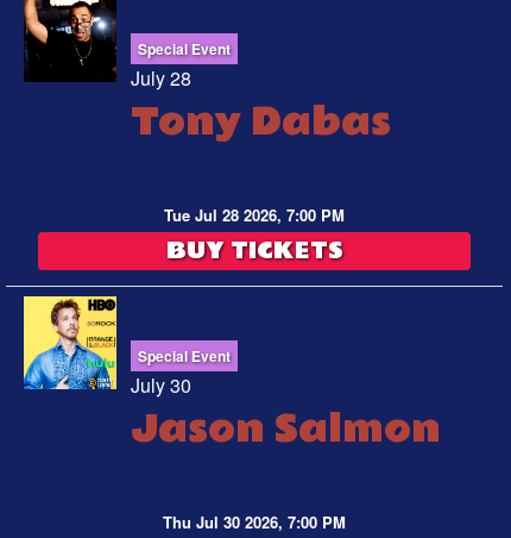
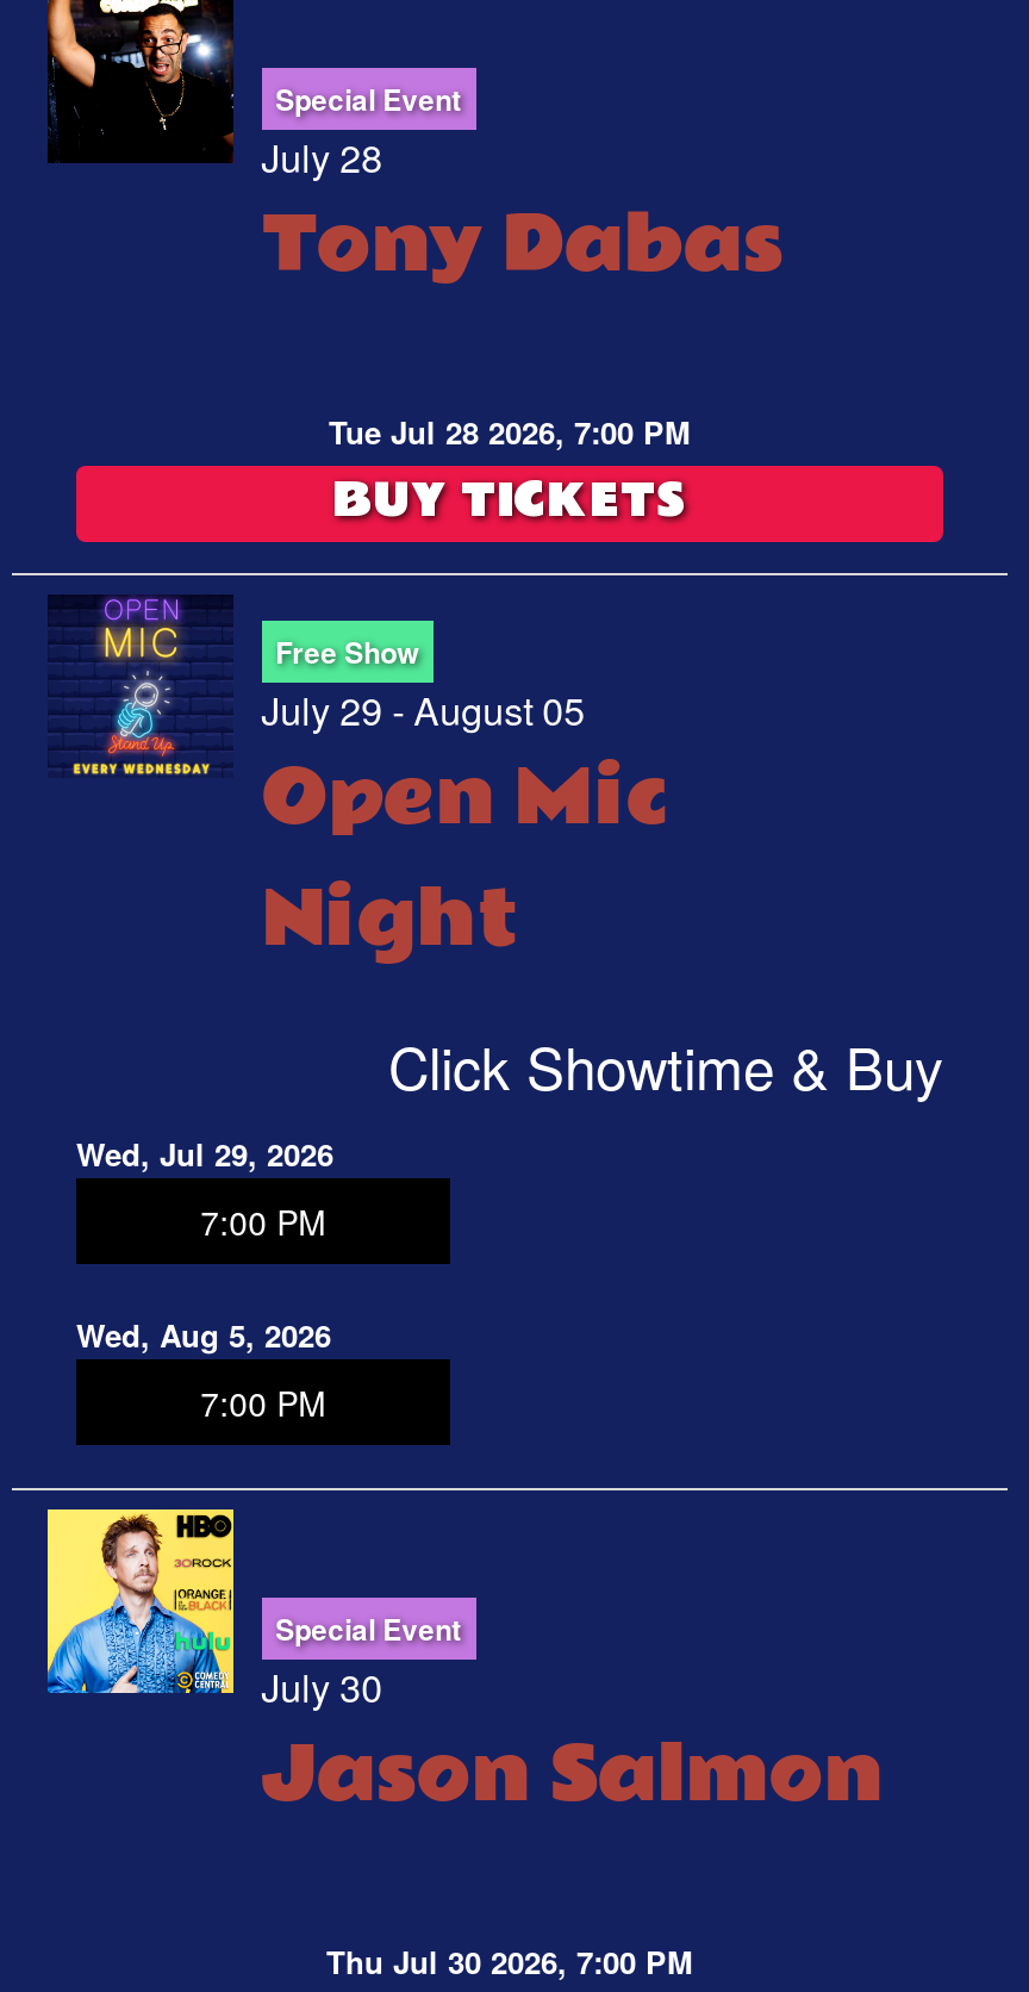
none -> [48,593,943,1425] [image] | Free Show | July 29 - August 05 | Open Mic | Night | Click Showtime & Buy | Wed, Jul 29, 2026 | 7:00 PM | Wed, Aug 5, 2026 | 7:00 PM

